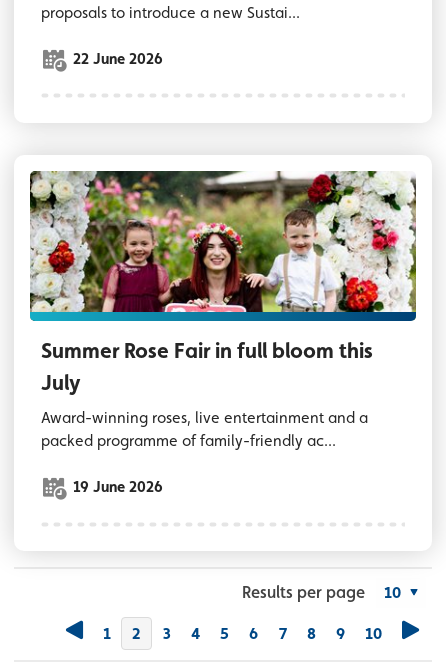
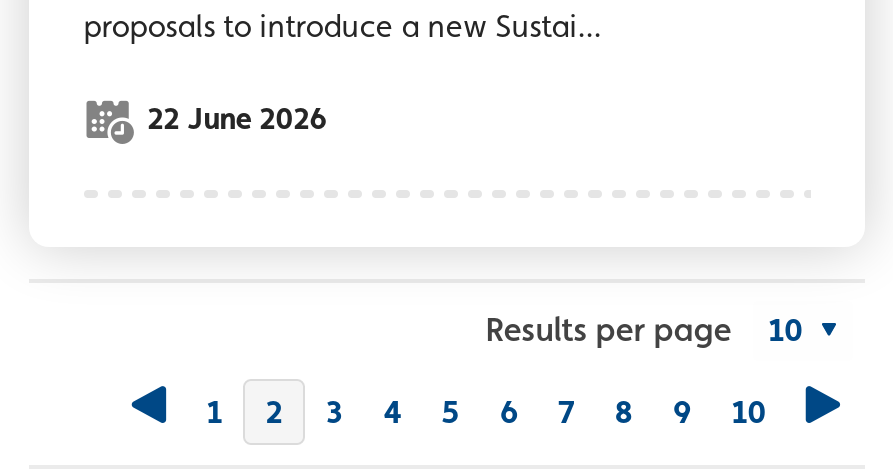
[29,170,417,496] [image] | Summer Rose Fair in full bloom this | July | Award-winning roses, live entertainment and a | packed programme of family-friendly ac... | 19 June 2026 -> none

